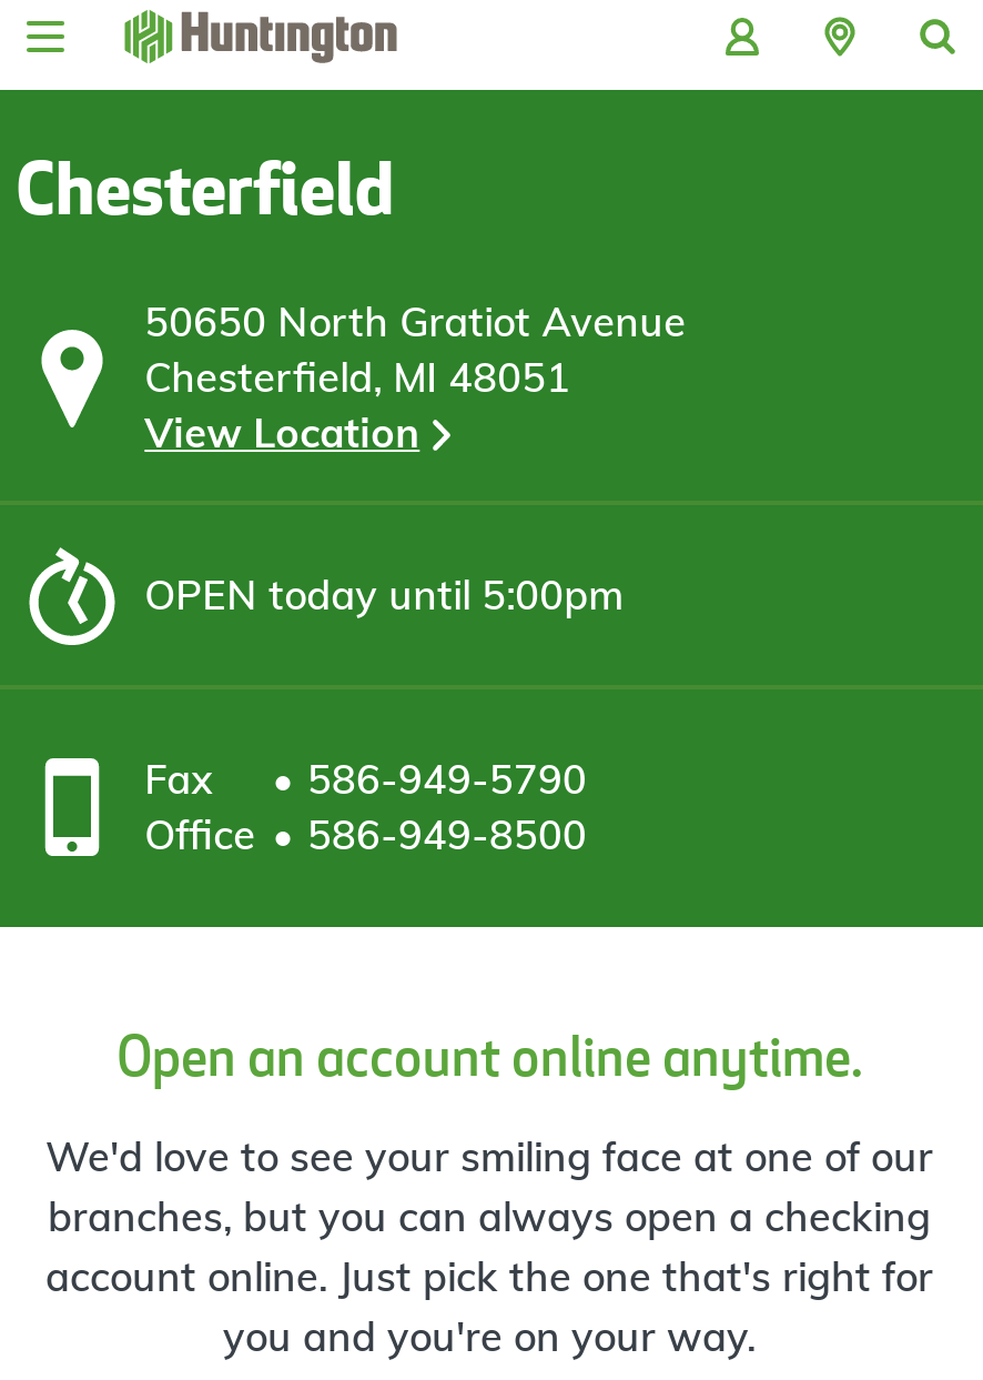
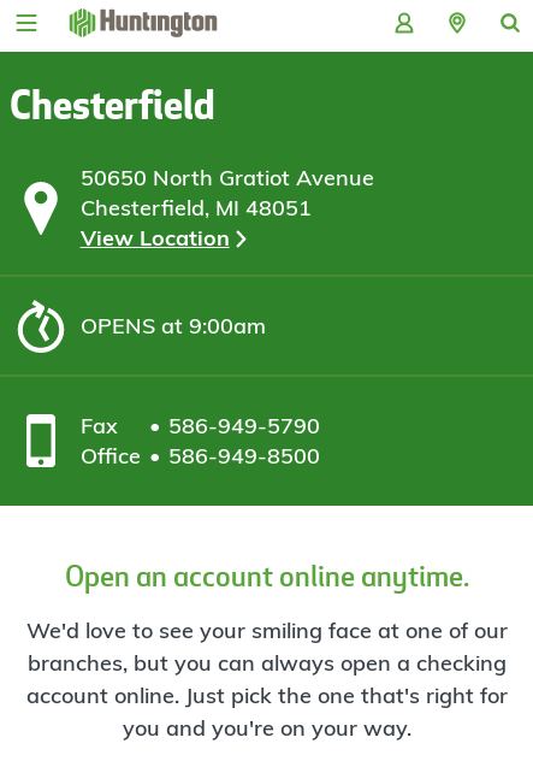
[145,570,624,621] OPEN today until 5:00pm -> [80,312,266,340] OPENS at 9:00am

